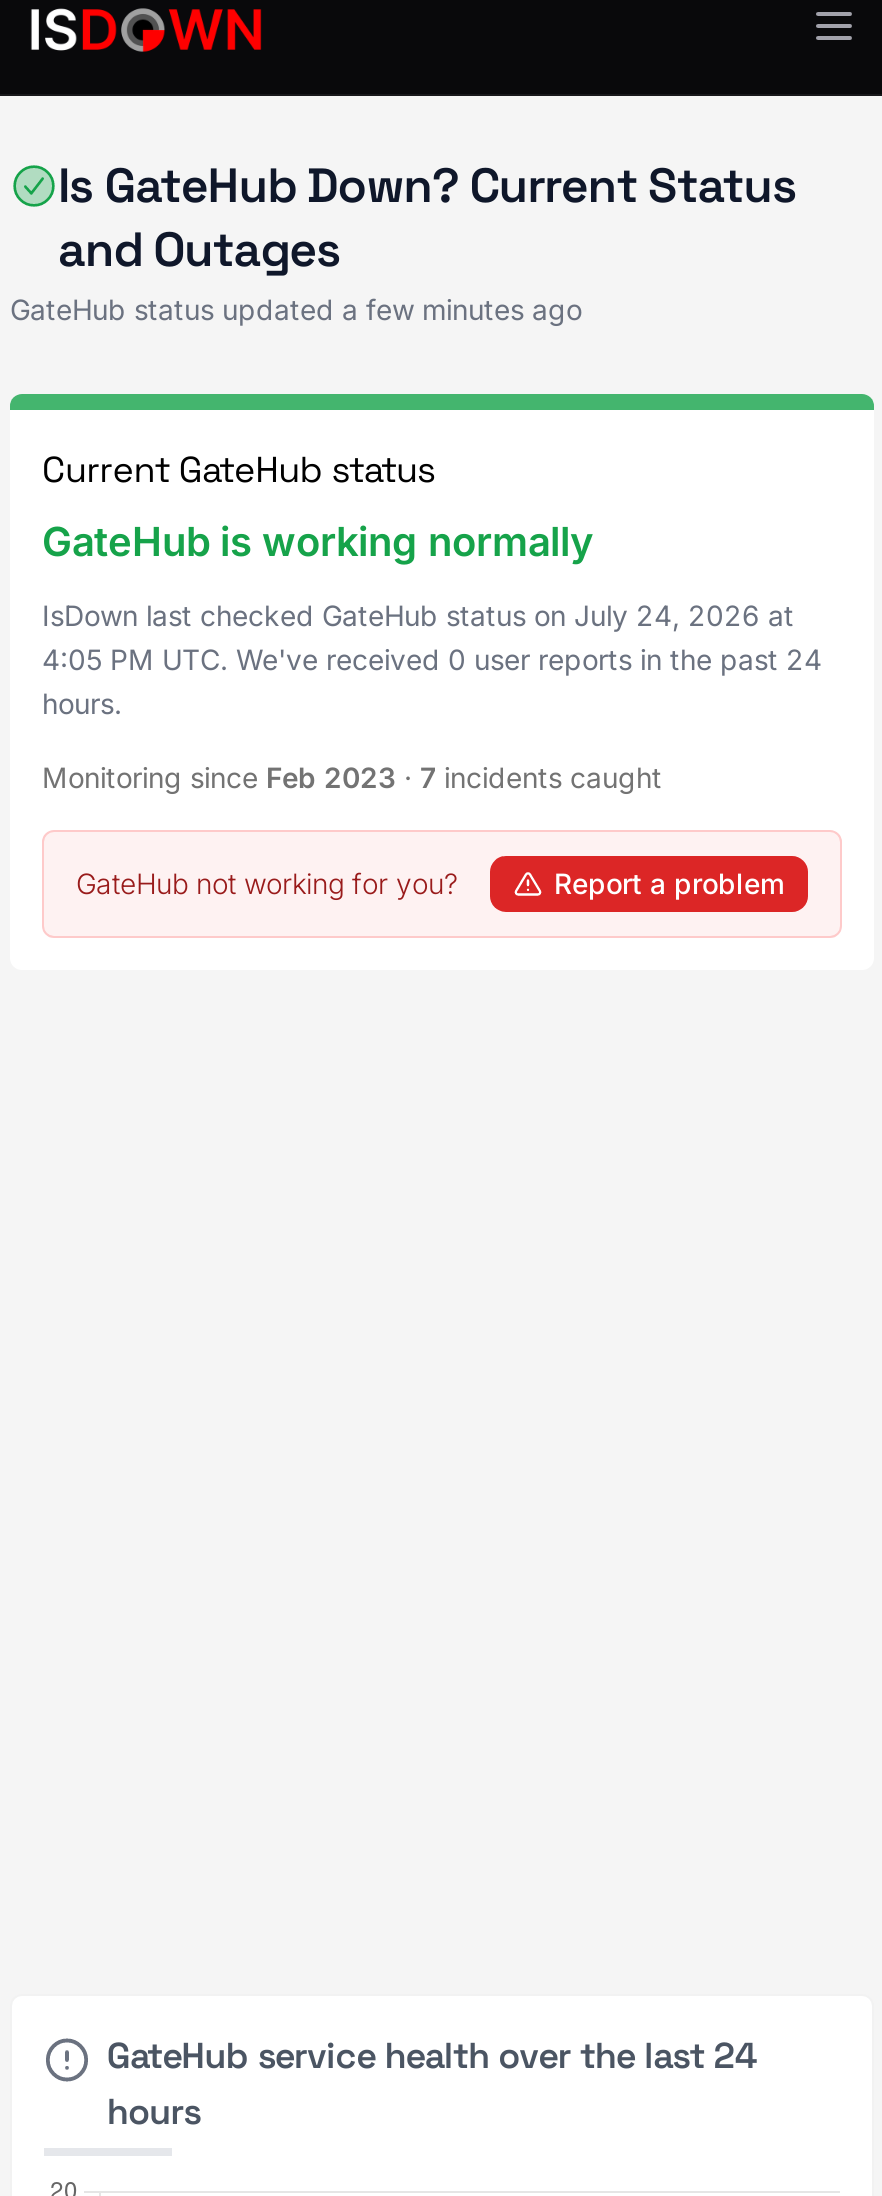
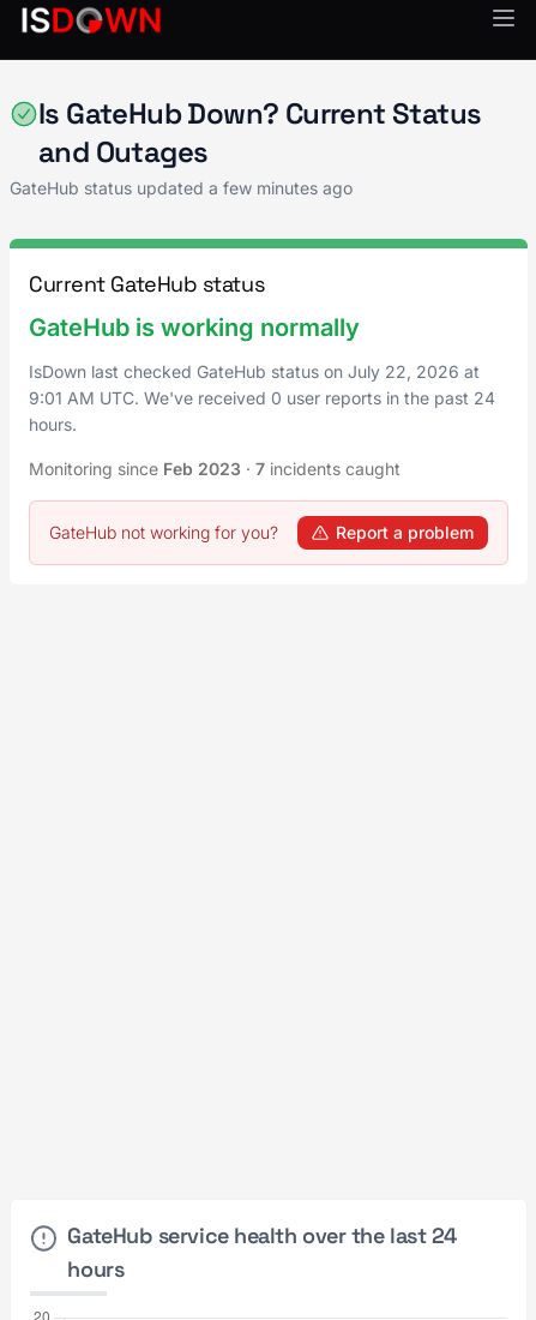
[42,598,794,632] IsDown last checked GateHub status on July 24, 2026 at -> [29,361,480,382] IsDown last checked GateHub status on July 22, 2026 at
[42,642,822,676] 4:05 PM UTC. We've received 0 user reports in the past 24 -> [29,388,495,408] 9:01 AM UTC. We've received 0 user reports in the past 24

